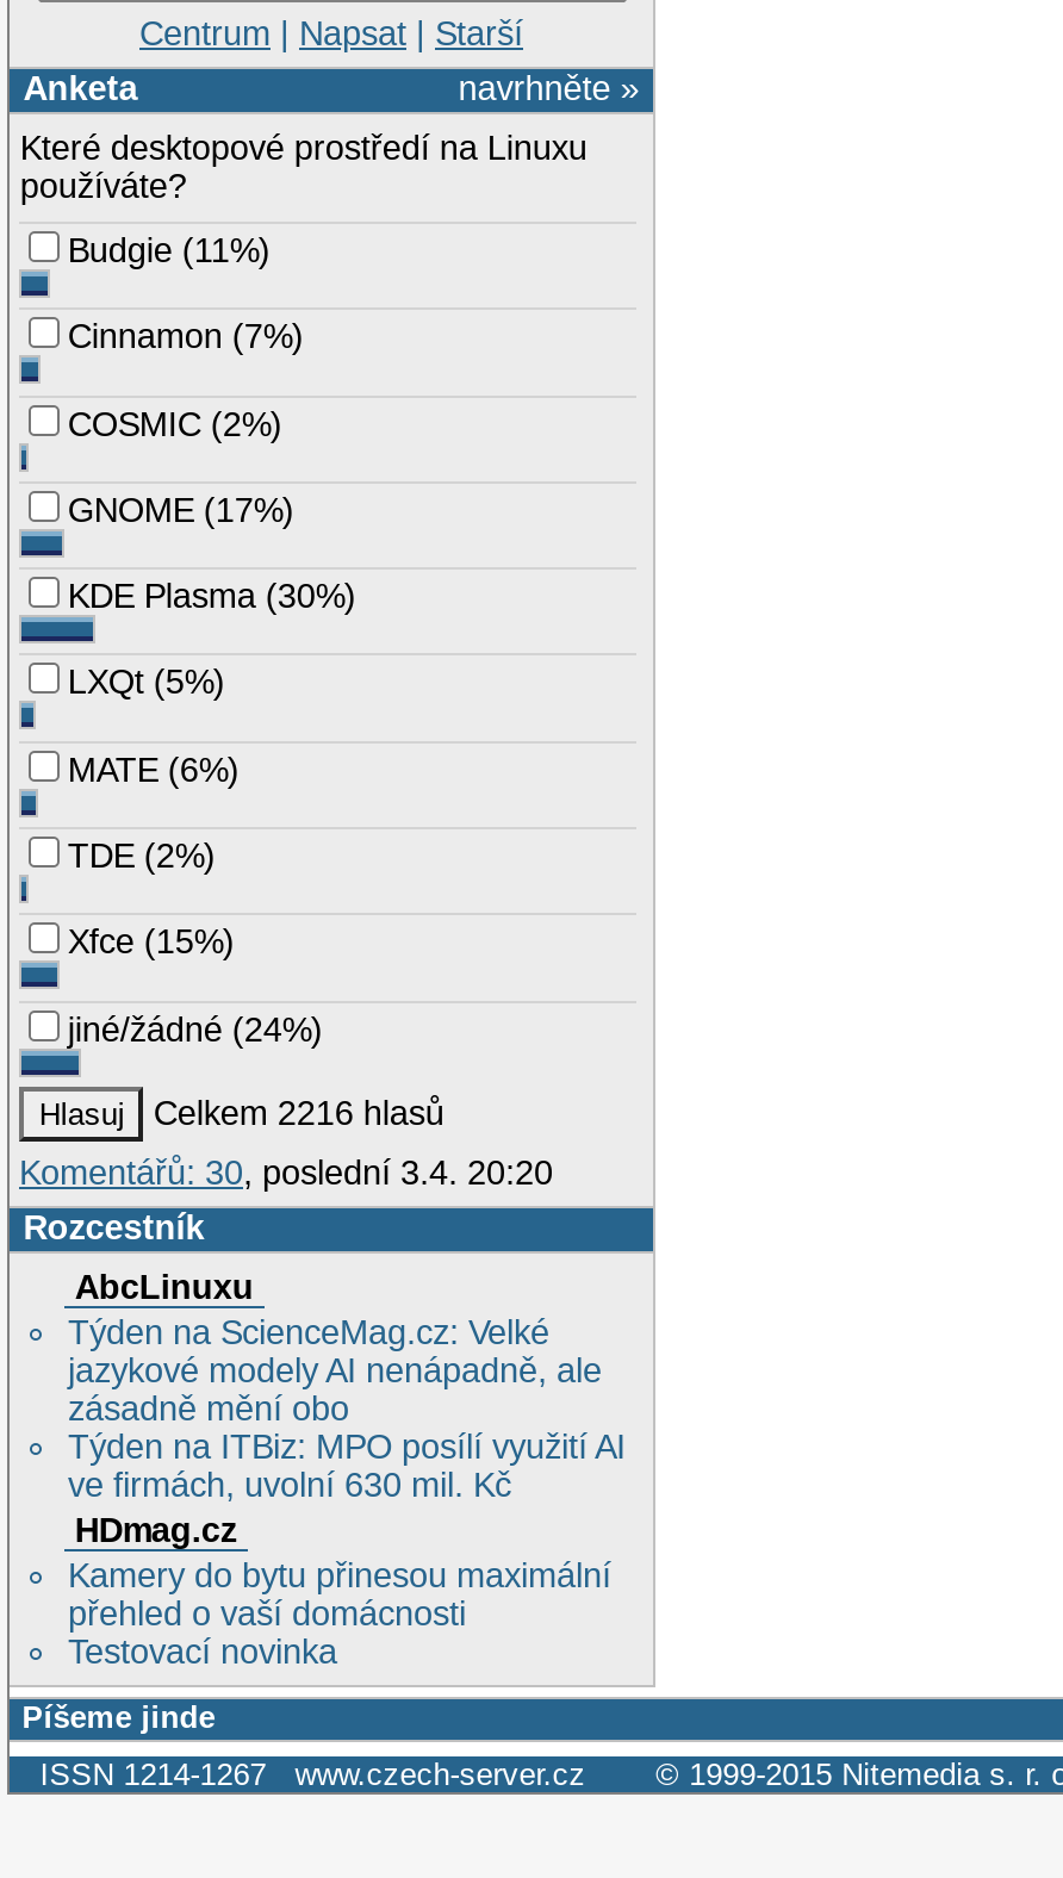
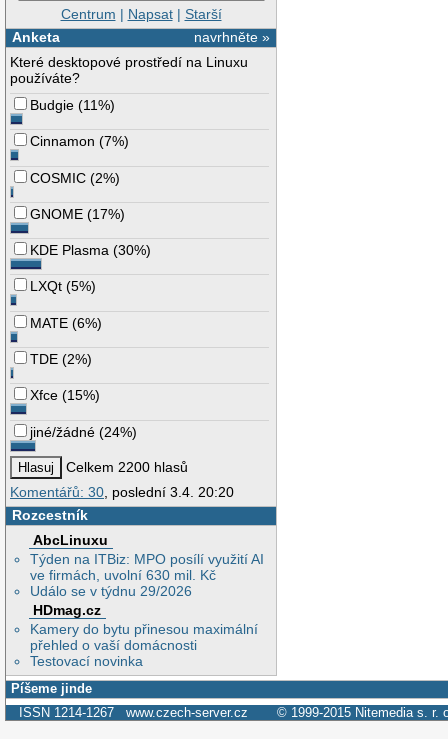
[144,1094,444,1133] Celkem 2216 hlasů -> [62,459,188,475] Celkem 2200 hlasů
[68,1313,602,1427] Týden na ScienceMag.cz: Velké | jazykové modely AI nenápadně, ale | zásadně mění obo -> none
moved [68,1427,626,1503] -> [30,551,264,583]: Týden na ITBiz: MPO posílí využití AI | ve firmách, uvolní 630 mil. Kč
none -> [30,583,192,599] Událo se v týdnu 29/2026

